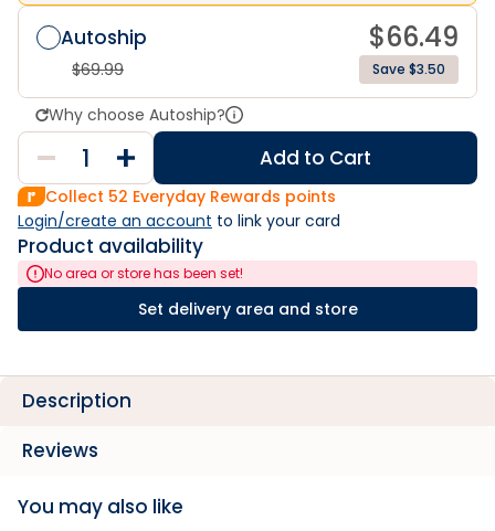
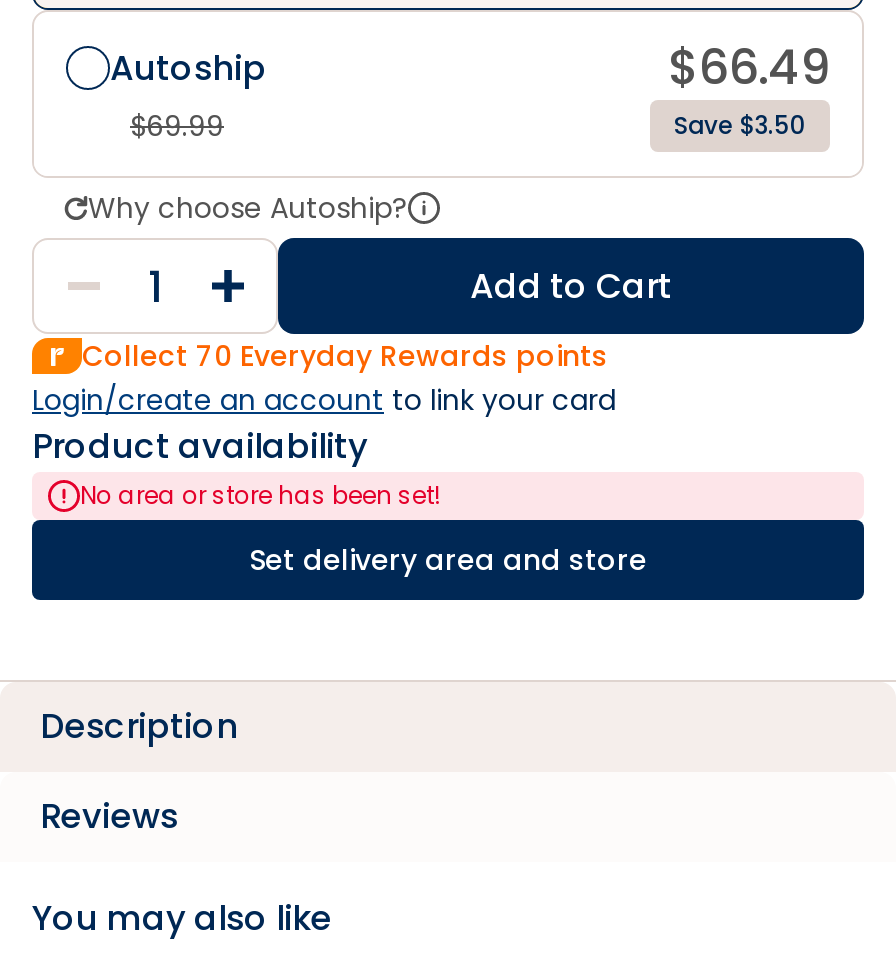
[45,185,336,208] Collect 52 Everyday Rewards points -> [82,336,608,376] Collect 70 Everyday Rewards points

